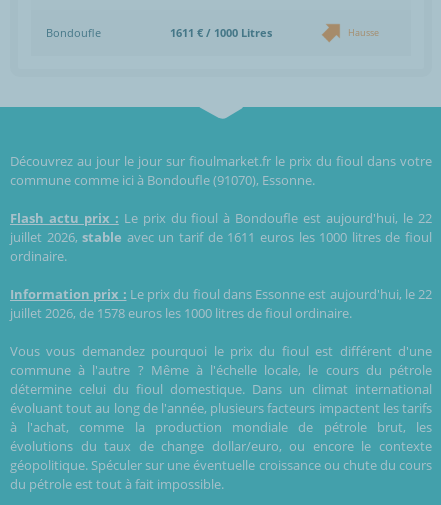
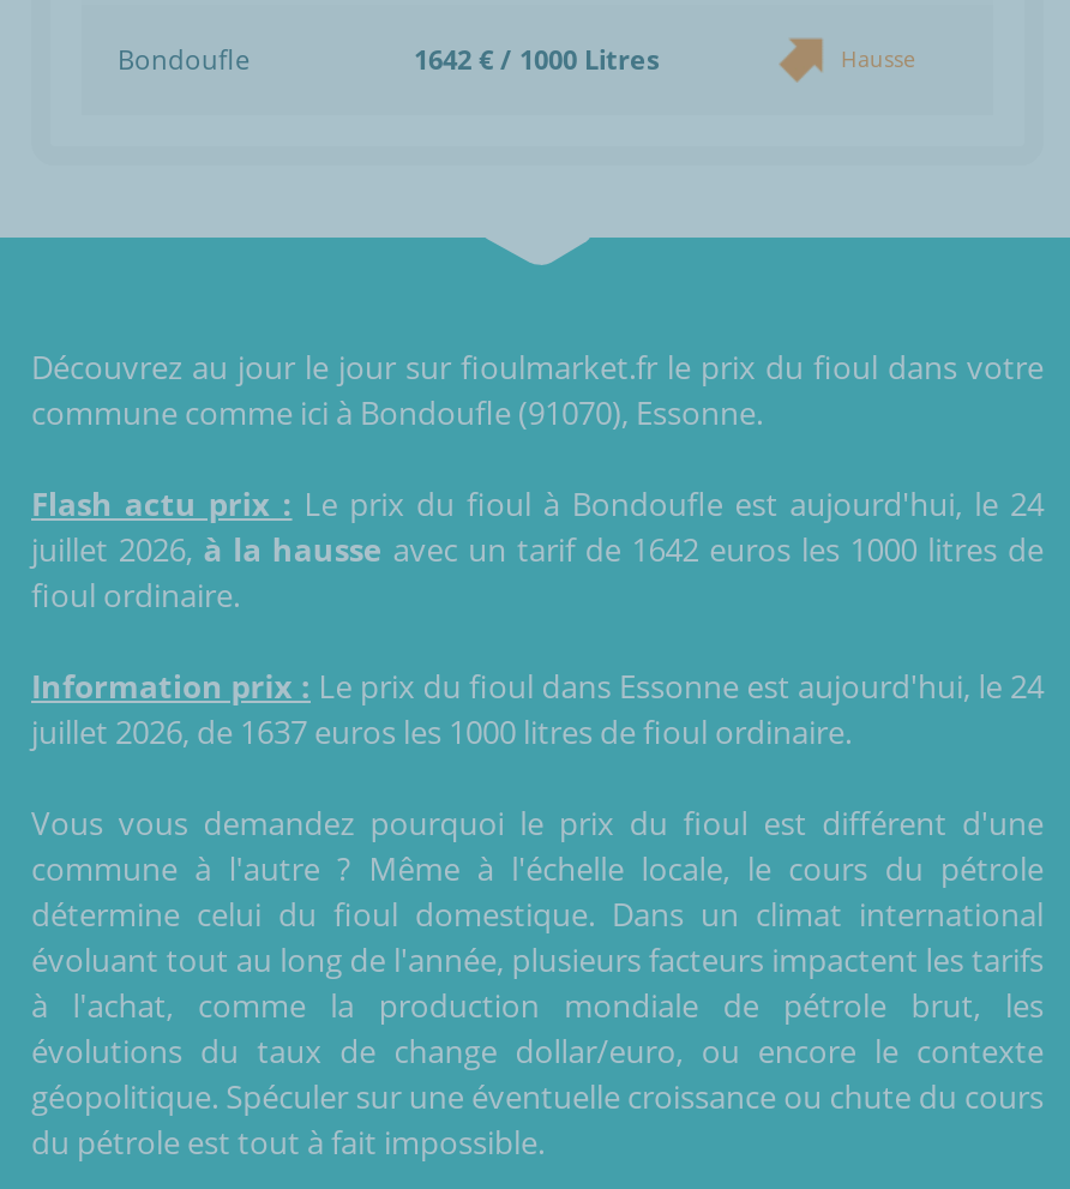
[169,25,271,40] 1611 € / 1000 Litres -> [414,40,659,76] 1642 € / 1000 Litres
[10,209,432,265] Flash actu prix : Le prix du fioul à Bondoufle est aujourd'hui, le 22 | juillet 2026, stable avec un tarif de 1611 euros les 1000 litres de fioul | ordinaire. -> [31,482,1044,616] Flash actu prix : Le prix du fioul à Bondoufle est aujourd'hui, le 24 | juillet 2026, à la hausse avec un tarif de 1642 euros les 1000 litres de | fioul ordinaire.
[10,285,432,322] Information prix : Le prix du fioul dans Essonne est aujourd'hui, le 22 | juillet 2026, de 1578 euros les 1000 litres de fioul ordinaire. -> [31,664,1044,753] Information prix : Le prix du fioul dans Essonne est aujourd'hui, le 24 | juillet 2026, de 1637 euros les 1000 litres de fioul ordinaire.

